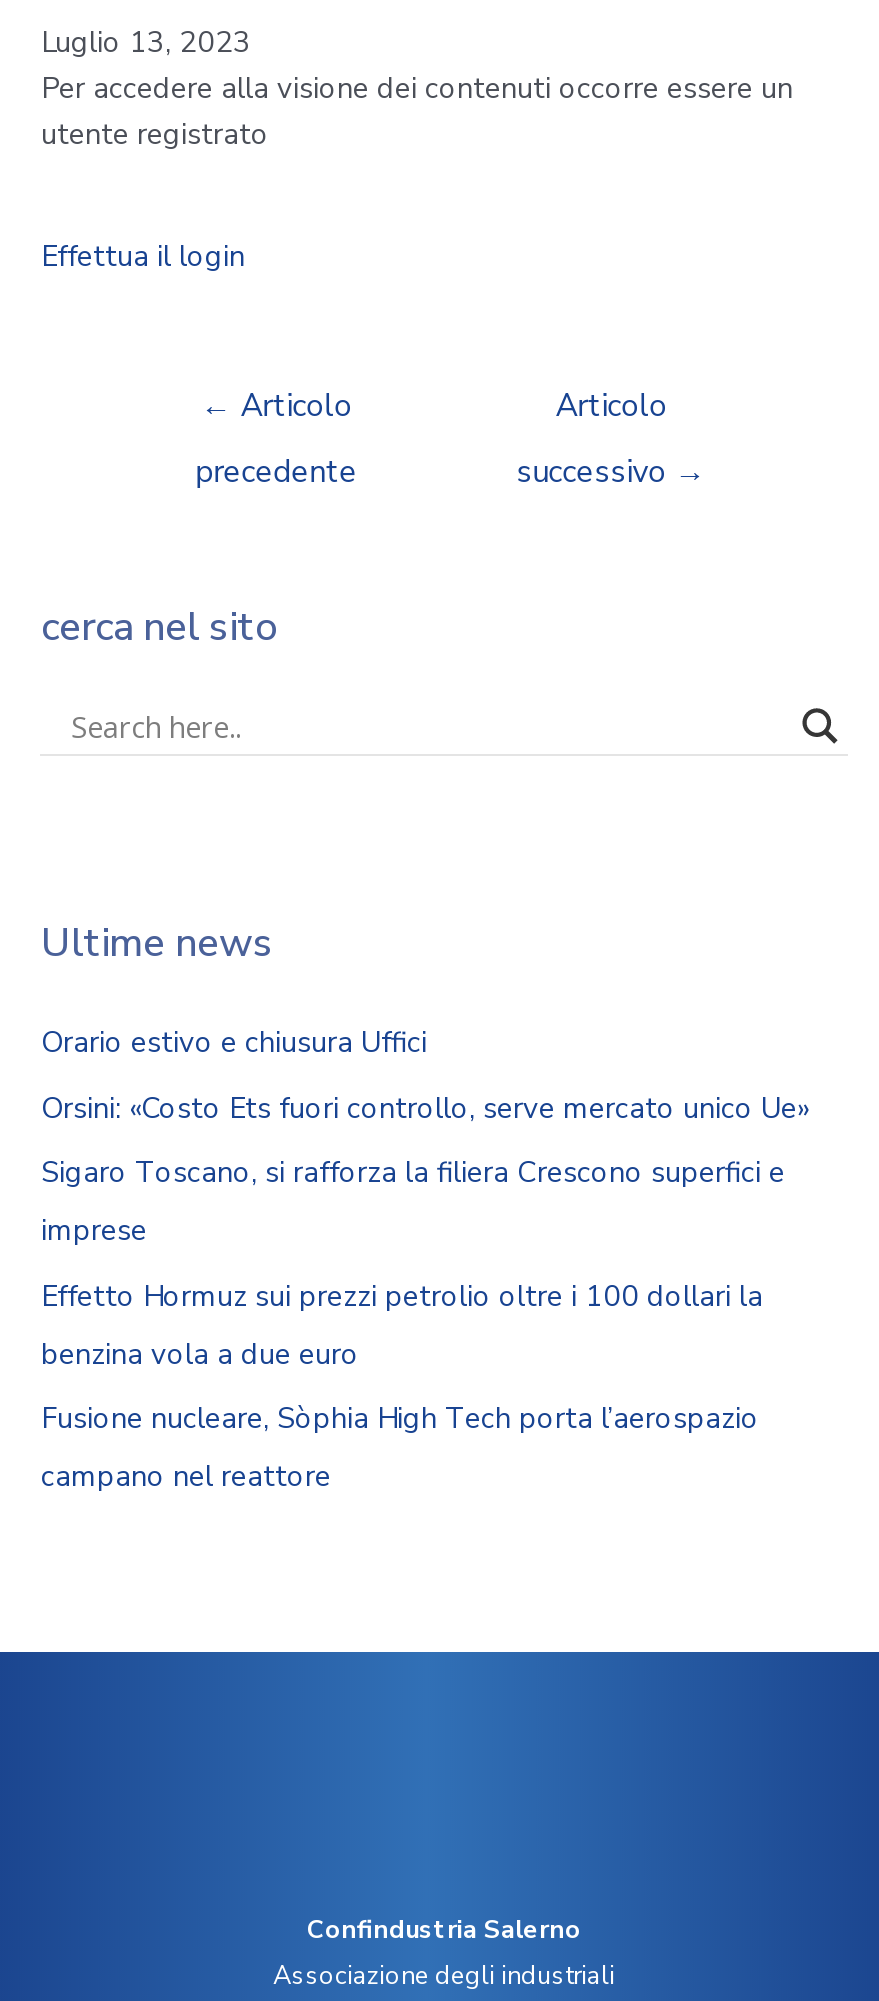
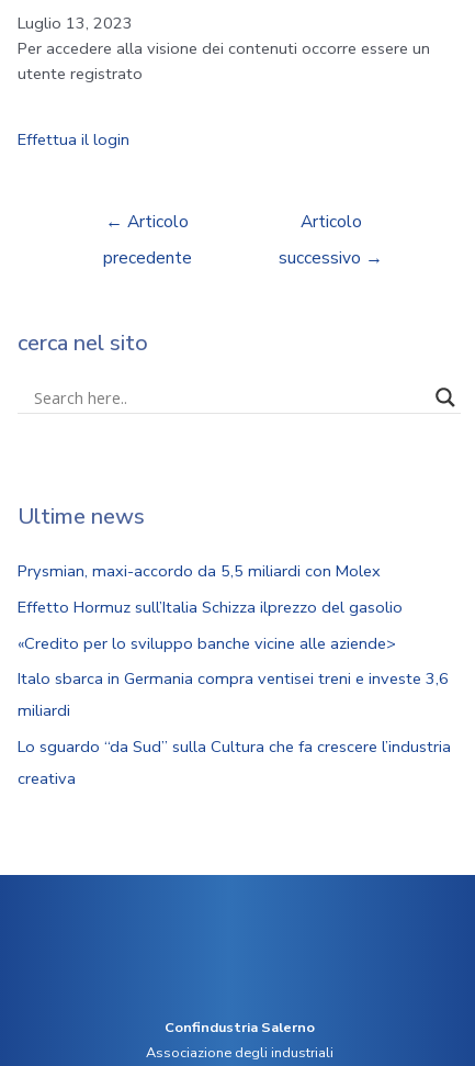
[41,1022,427,1062] Orario estivo e chiusura Uffici -> [18,560,381,582] Prysmian, maxi-accordo da 5,5 miliardi con Molex
[41,1087,809,1127] Orsini: «Costo Ets fuori controllo, serve mercato unico Ue» -> [18,596,403,618] Effetto Hormuz sull’Italia Schizza ilprezzo del gasolio
[41,1152,785,1250] Sigaro Toscano, si rafforza la filiera Crescono superfici e | imprese -> [18,632,397,654] «Credito per lo sviluppo banche vicine alle aziende>
[41,1275,763,1373] Effetto Hormuz sui prezzi petrolio oltre i 100 dollari la | benzina vola a due euro -> [18,668,449,721] Italo sbarca in Germania compra ventisei treni e investe 3,6 | miliardi
[41,1399,759,1497] Fusione nucleare, Sòphia High Tech porta l’aerospazio | campano nel reattore -> [18,735,451,789] Lo sguardo “da Sud” sulla Cultura che fa crescere l’industria | creativa

